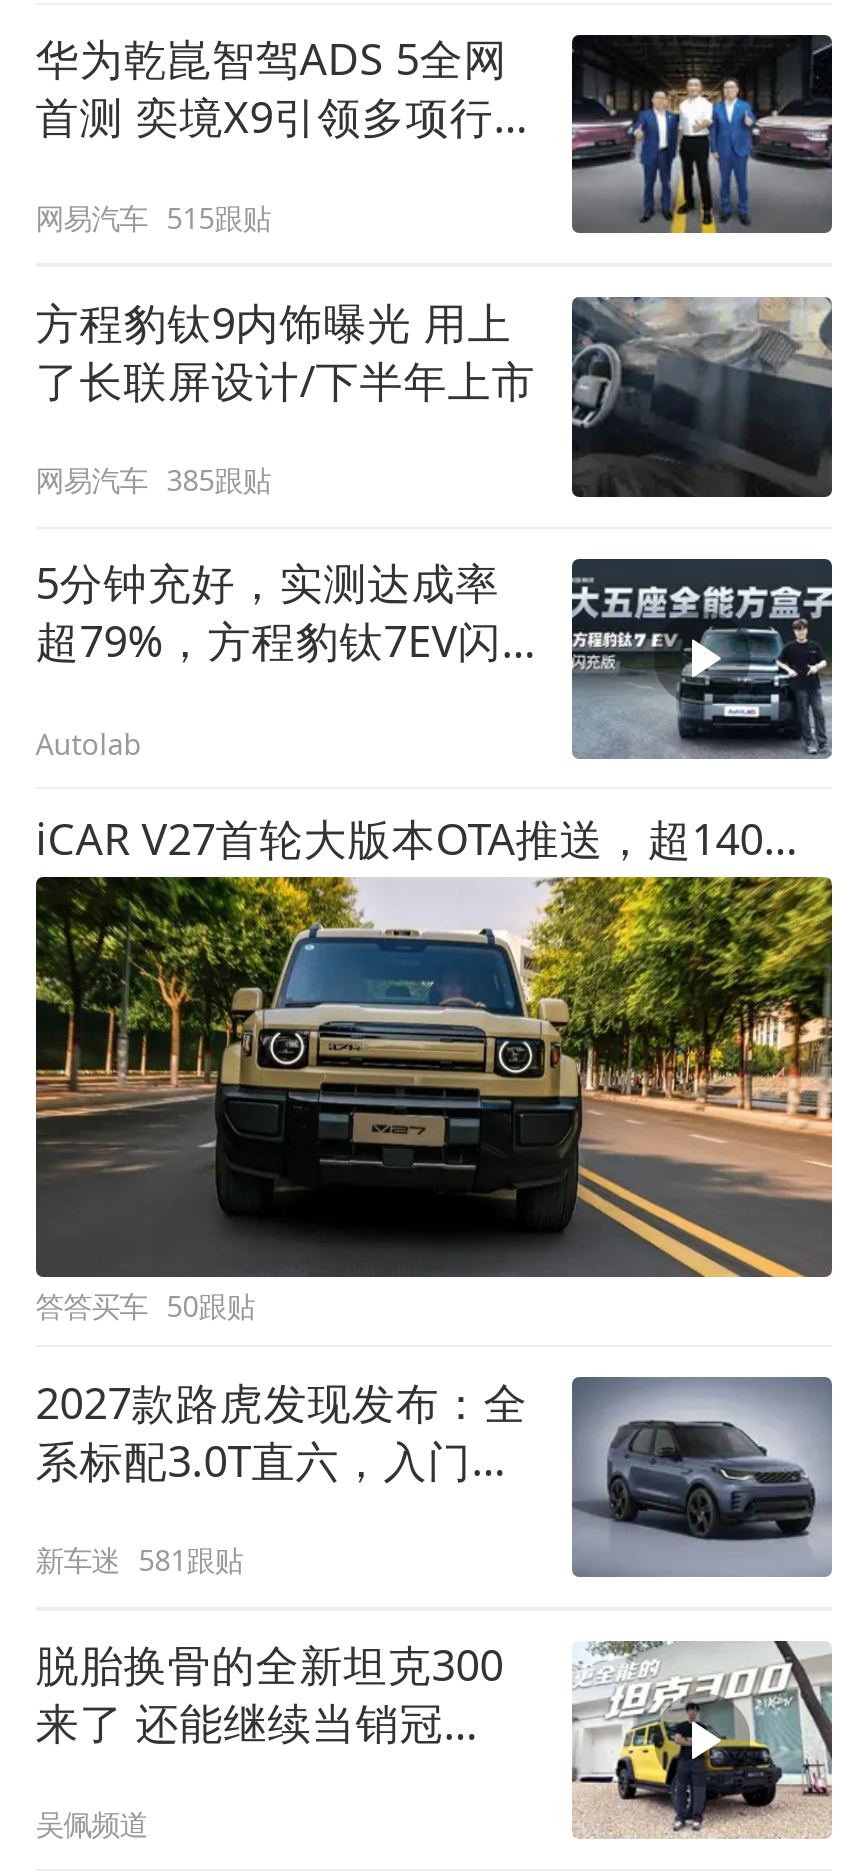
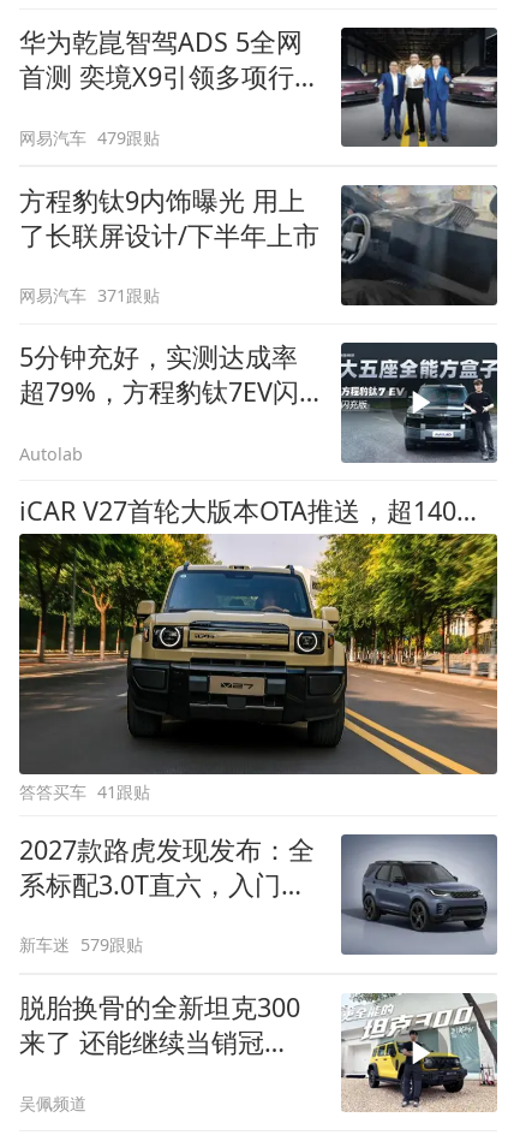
[35,198,271,236] 网易汽车 515跟贴 -> [19,126,160,149] 网易汽车 479跟贴
[35,462,271,500] 网易汽车 385跟贴 -> [19,284,160,307] 网易汽车 371跟贴
[35,1286,255,1324] 答答买车 50跟贴 -> [19,780,150,803] 答答买车 41跟贴
[35,1542,243,1580] 新车迷 581跟贴 -> [19,933,143,956] 新车迷 579跟贴

